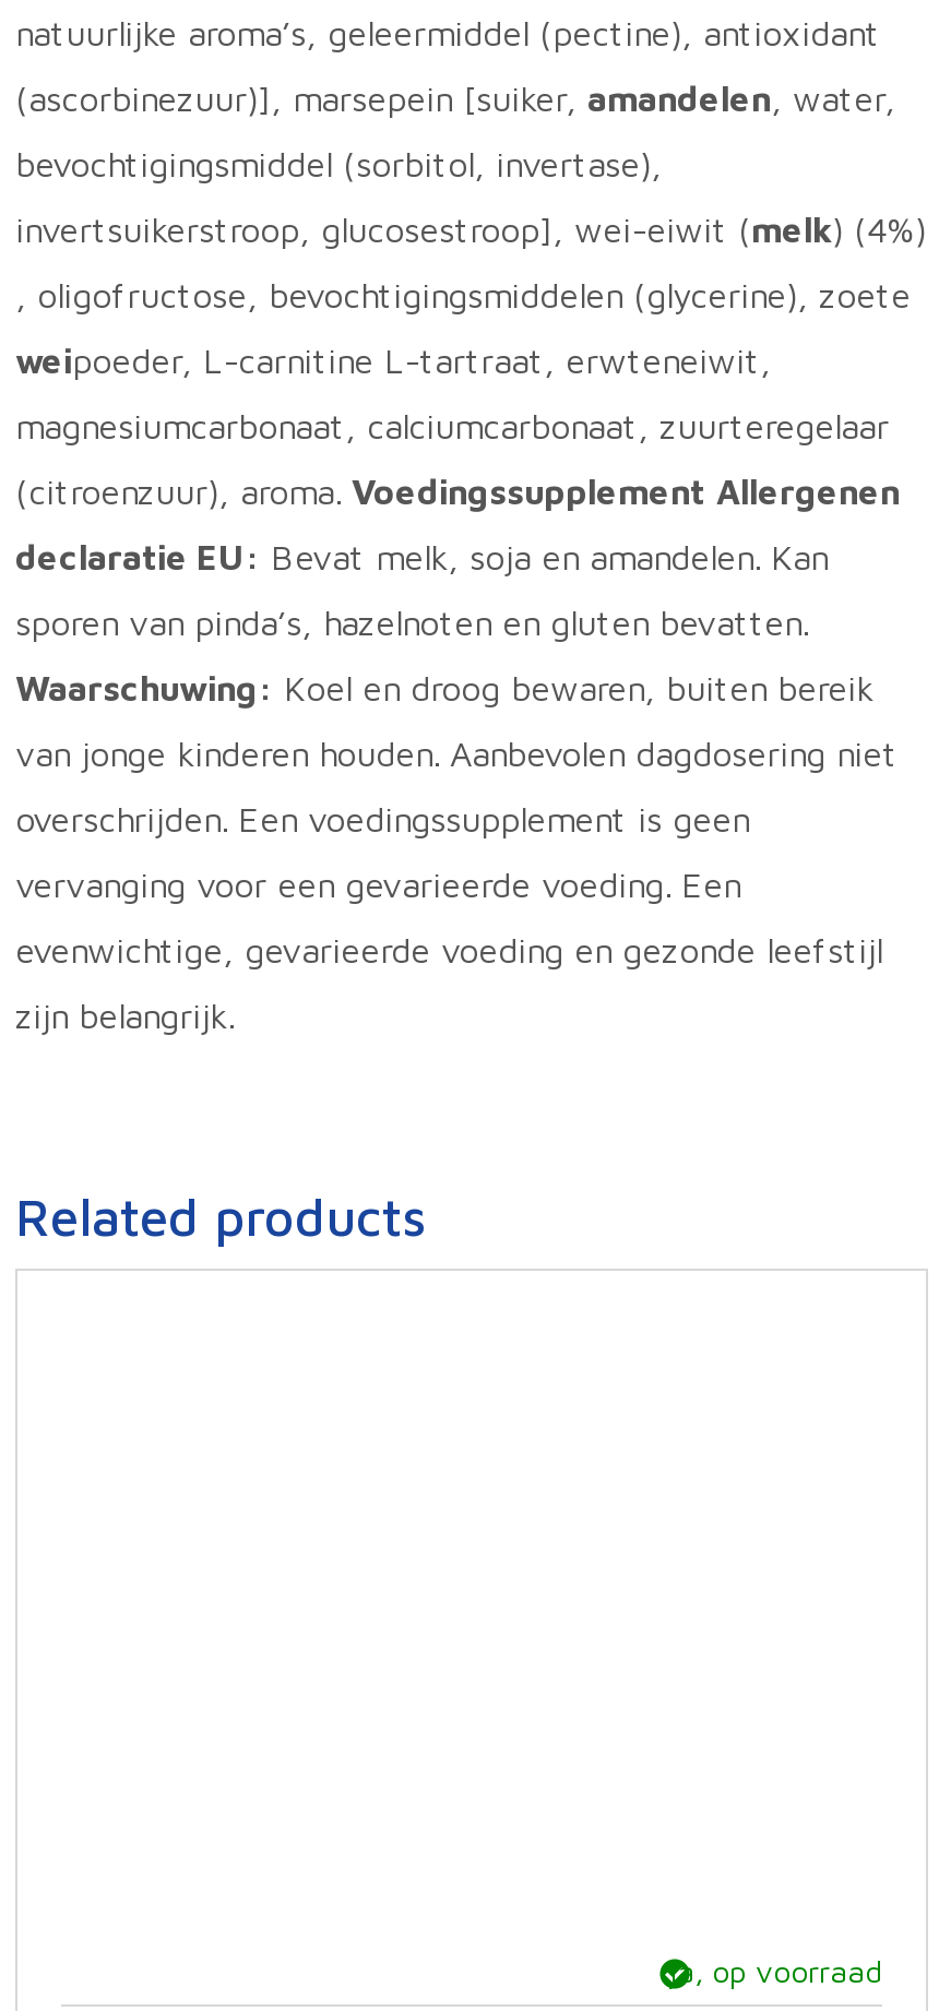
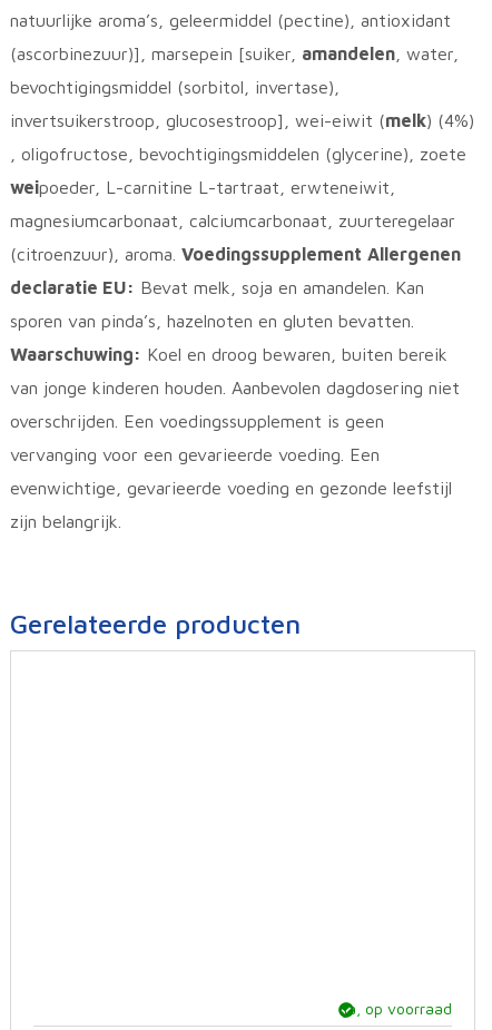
[15,1186,426,1247] Related products -> [10,608,301,639] Gerelateerde producten

